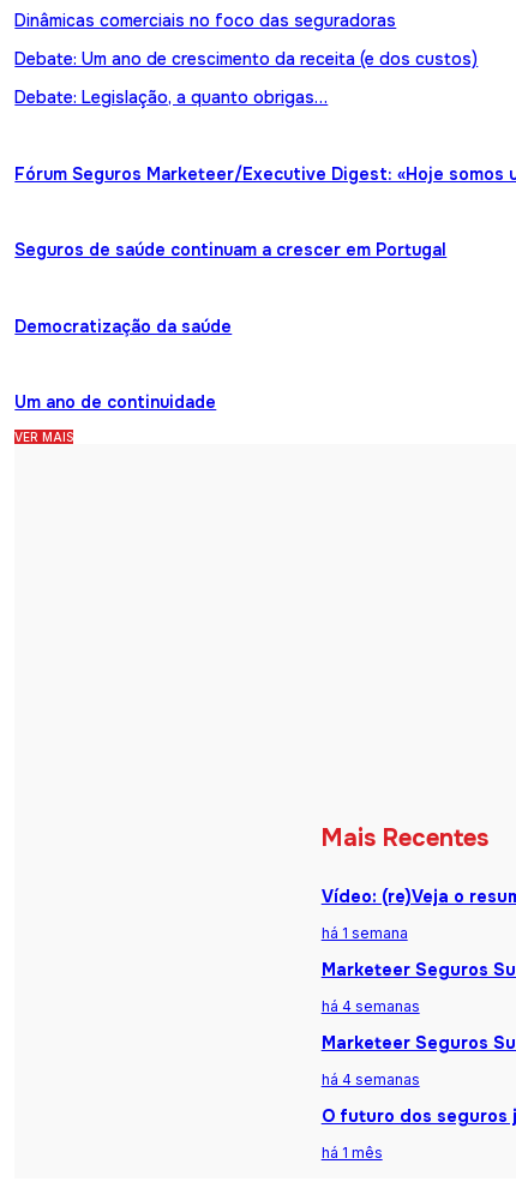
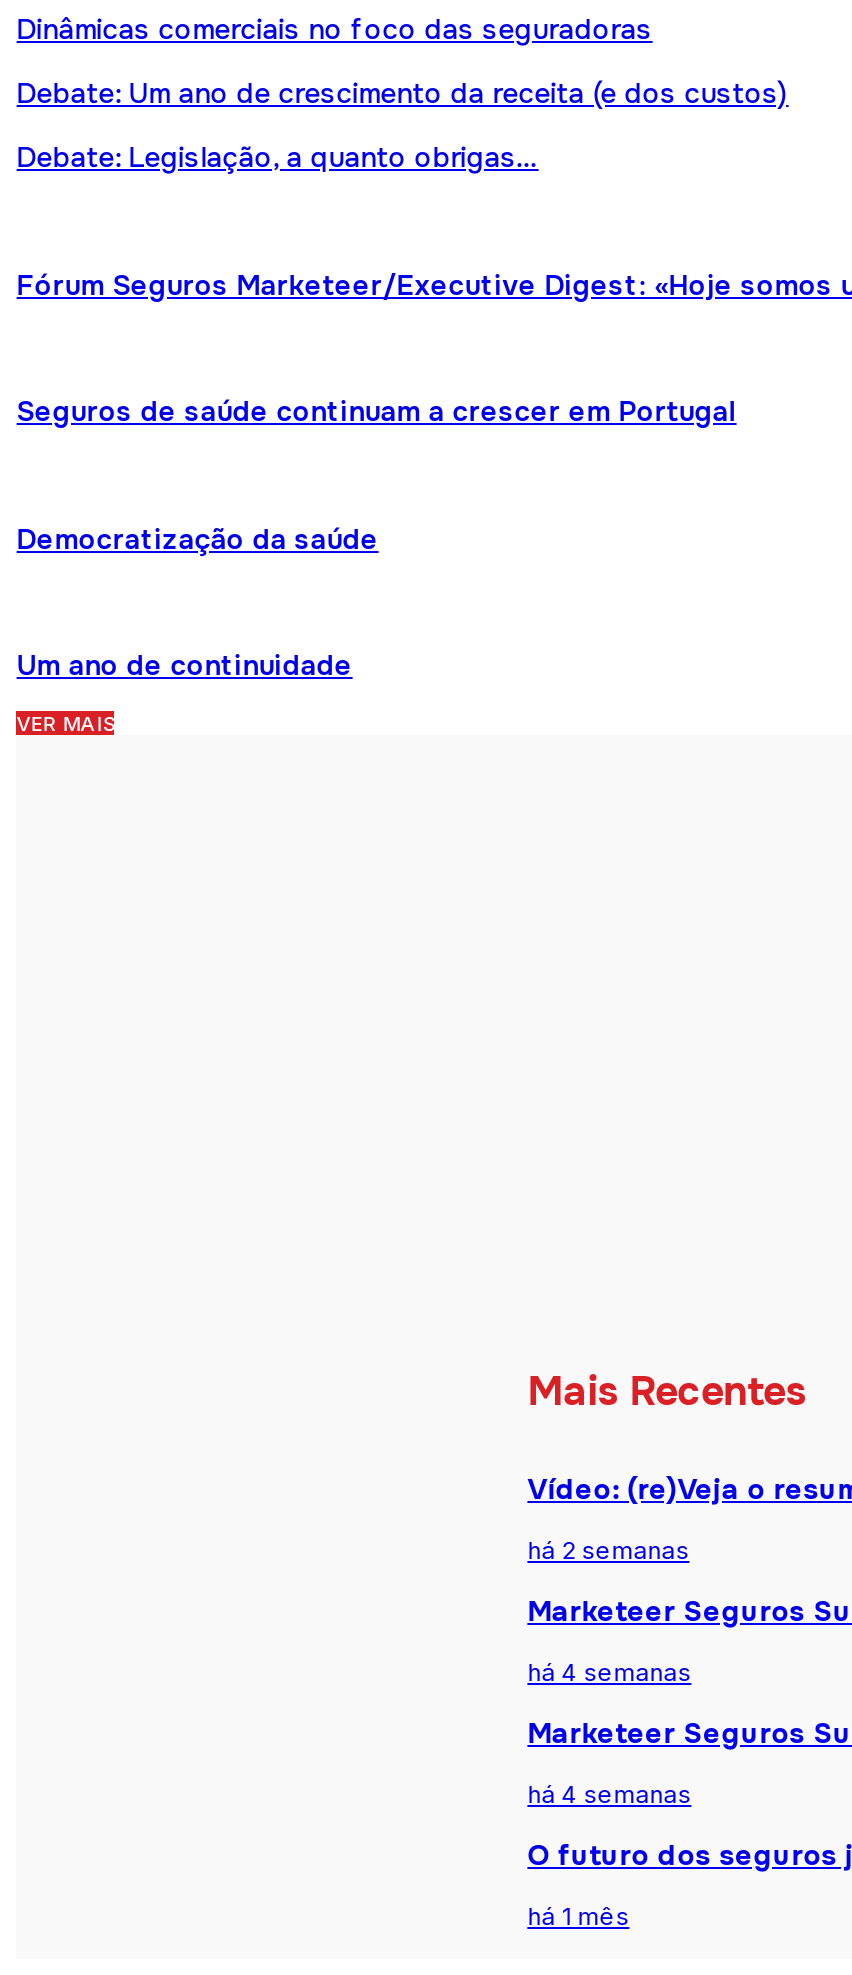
[321,924,408,942] há 1 semana -> [527,1535,689,1565] há 2 semanas

